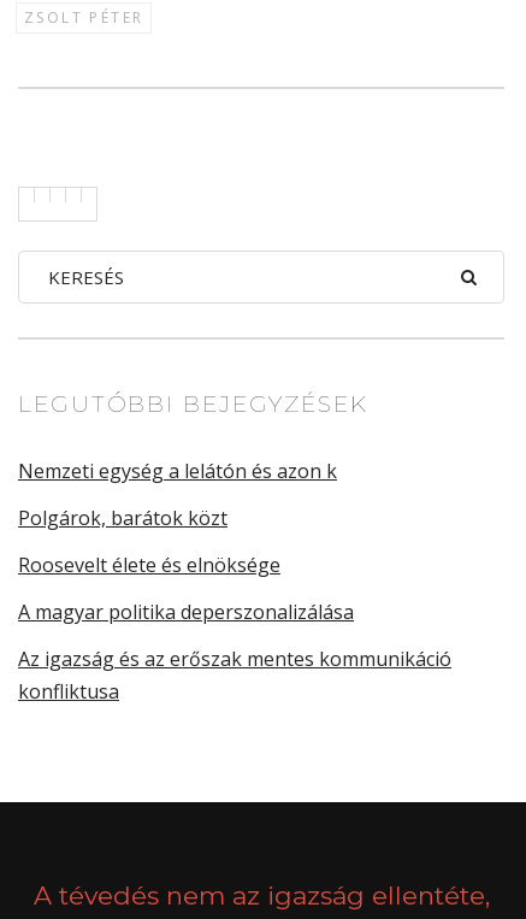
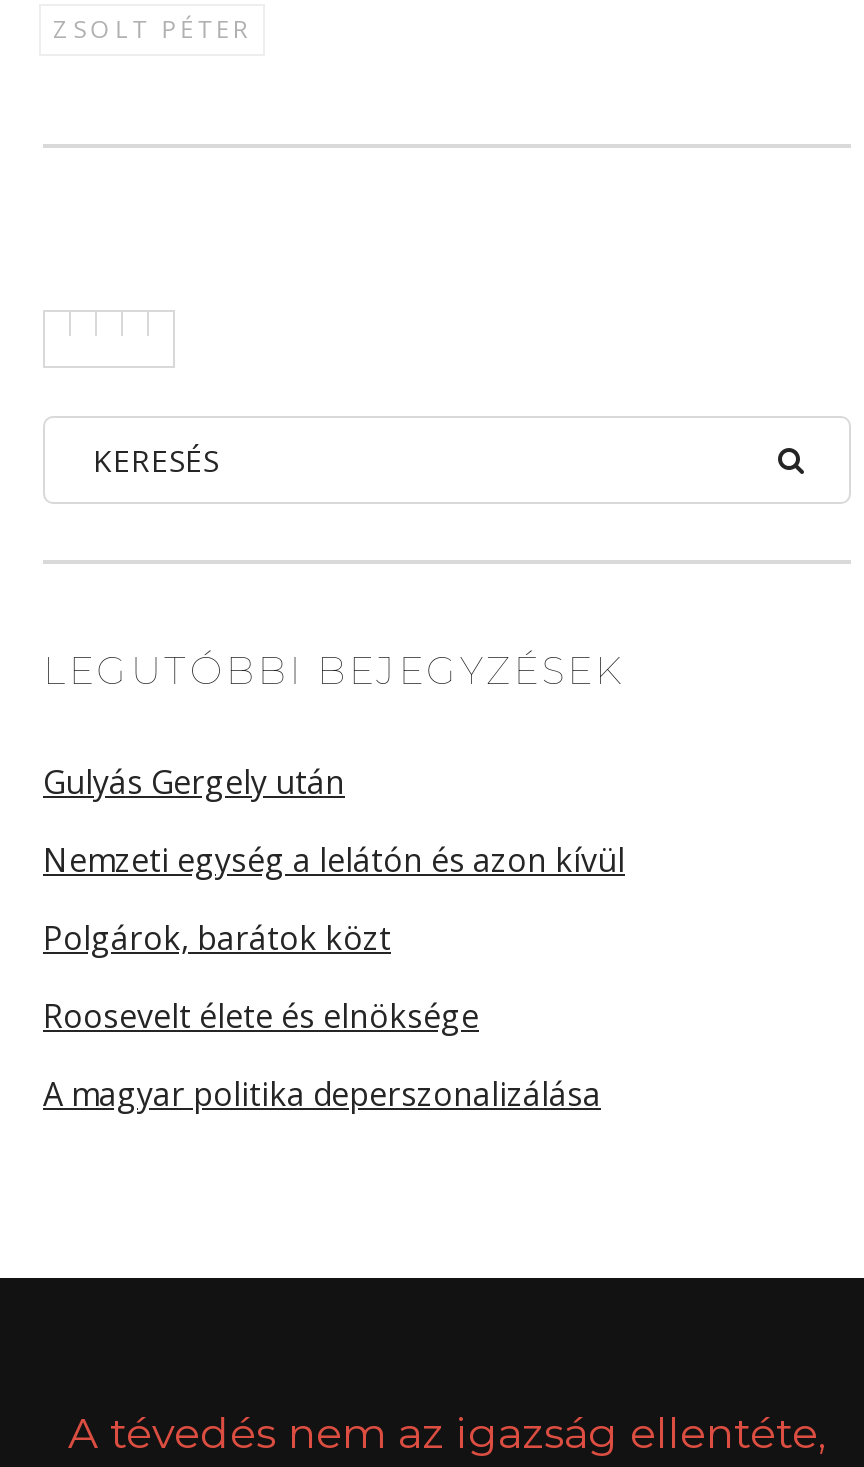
[18,458,337,484] Nemzeti egység a lelátón és azon k -> [43,760,625,882] Gulyás Gergely után | Nemzeti egység a lelátón és azon kívül
moved [18,505,354,625] -> [43,916,601,1116]: Polgárok, barátok közt | Roosevelt élete és elnöksége | A magyar politika deperszonalizálása
[18,646,451,705] Az igazság és az erőszak mentes kommunikáció | konfliktusa -> none

